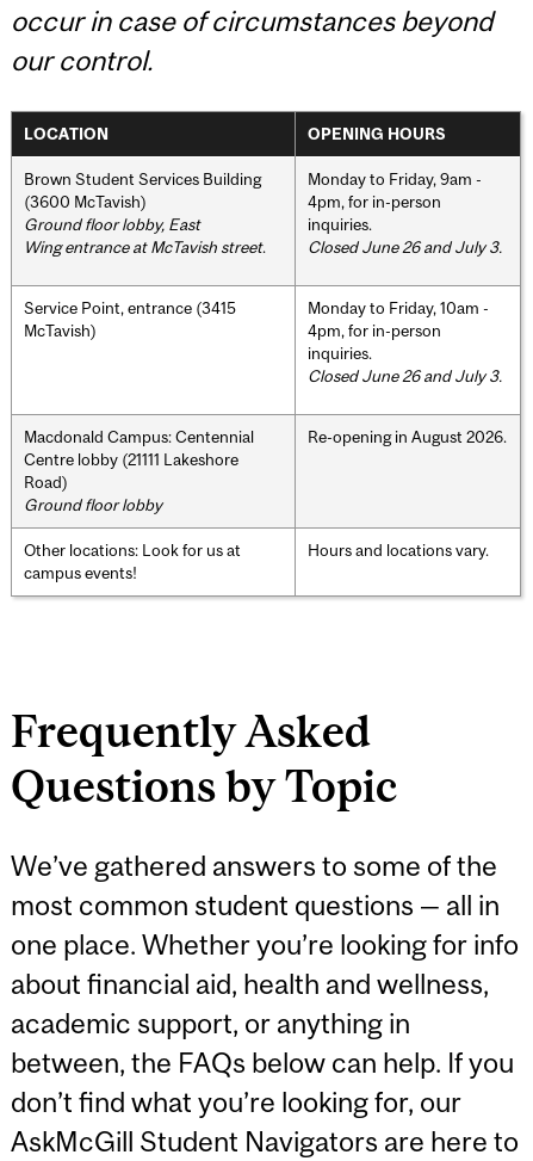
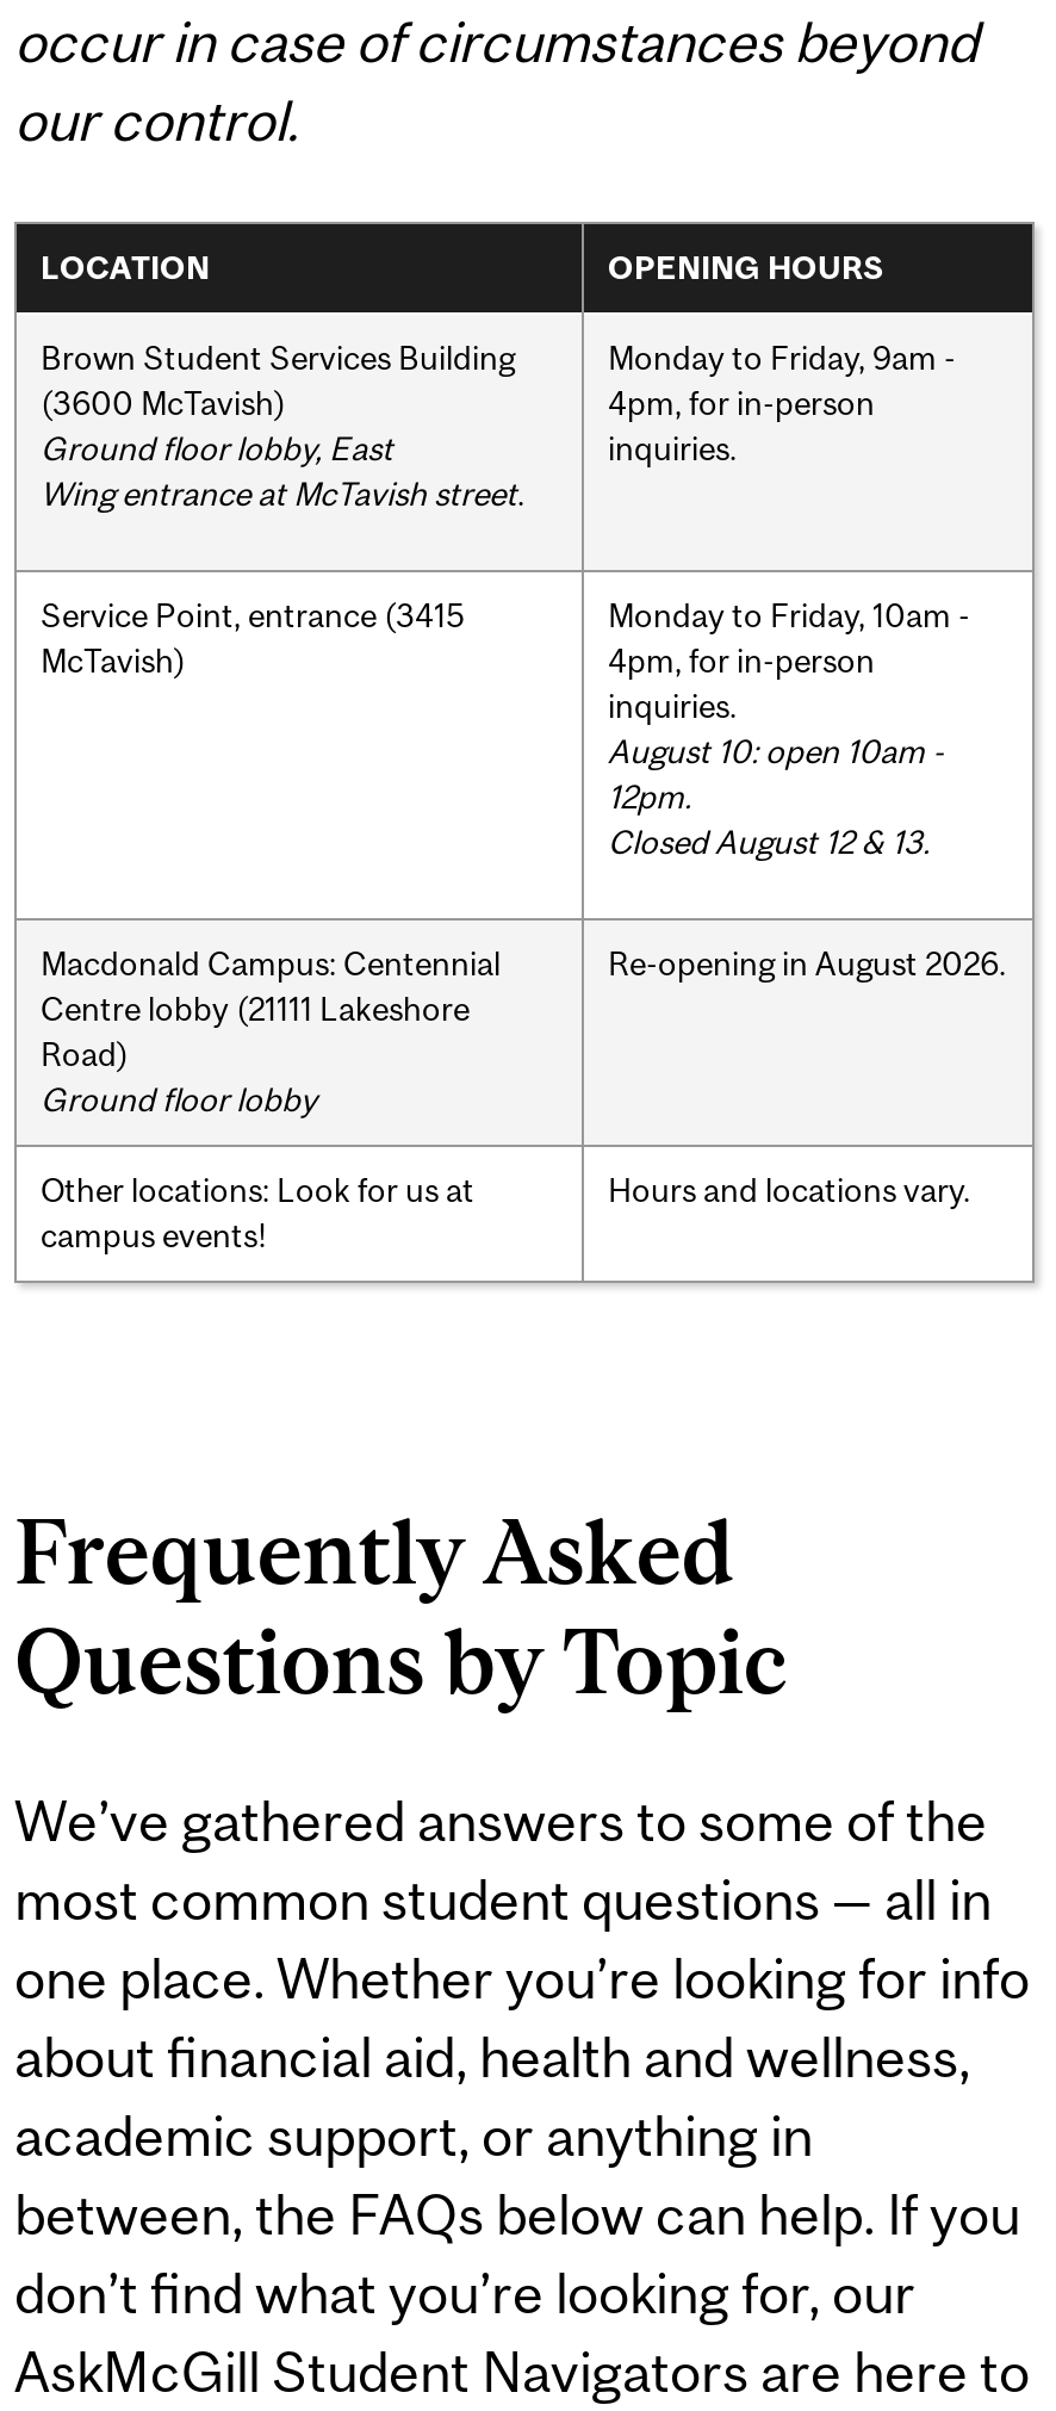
[308,237,502,256] Closed June 26 and July 3. -> none
[308,366,502,385] Closed June 26 and July 3. -> [608,731,944,860] August 10: open 10am - | 12pm. | Closed August 12 & 13.

